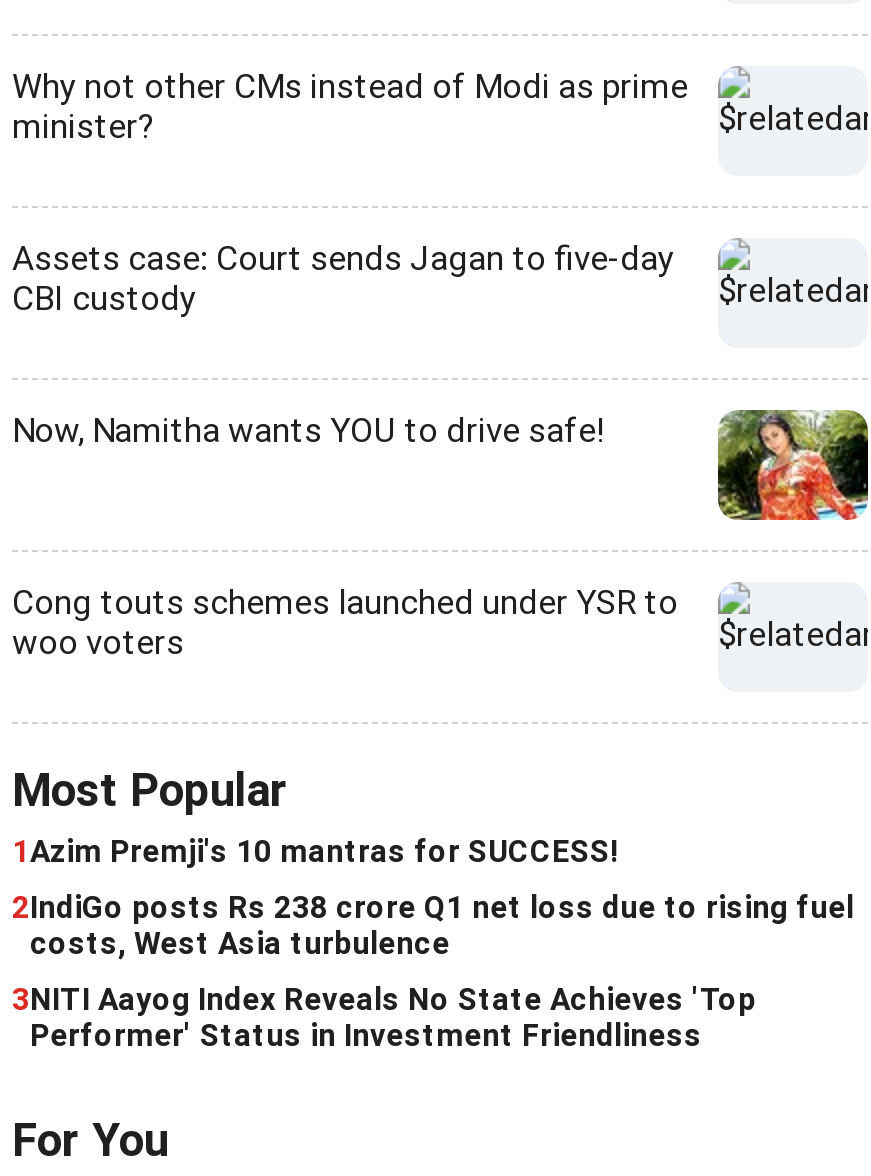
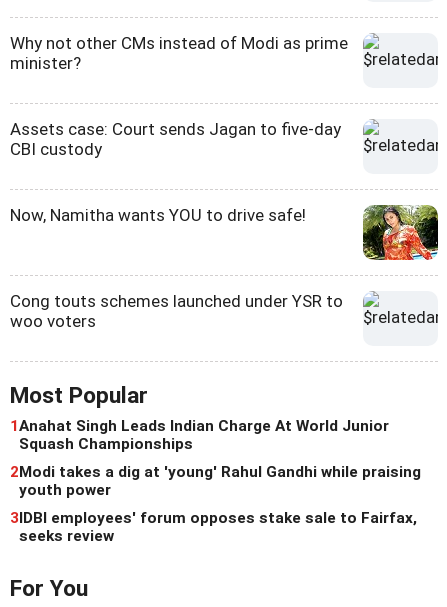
[12,833,618,869] 1 Azim Premji's 10 mantras for SUCCESS! -> [10,416,389,452] 1Anahat Singh Leads Indian Charge At World Junior | Squash Championships
[12,889,854,961] 2IndiGo posts Rs 238 crore Q1 net loss due to rising fuel | costs, West Asia turbulence -> [10,462,421,498] 2Modi takes a dig at 'young' Rahul Gandhi while praising | youth power
[12,981,756,1053] 3NITI Aayog Index Reveals No State Achieves 'Top | Performer' Status in Investment Friendliness -> [10,508,417,544] 3IDBI employees' forum opposes stake sale to Fairfax, | seeks review

